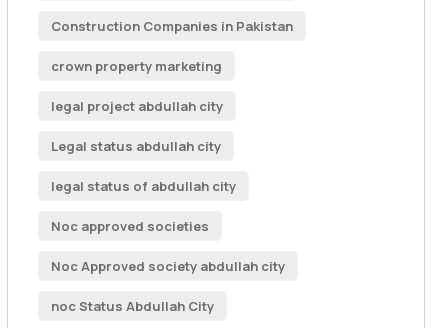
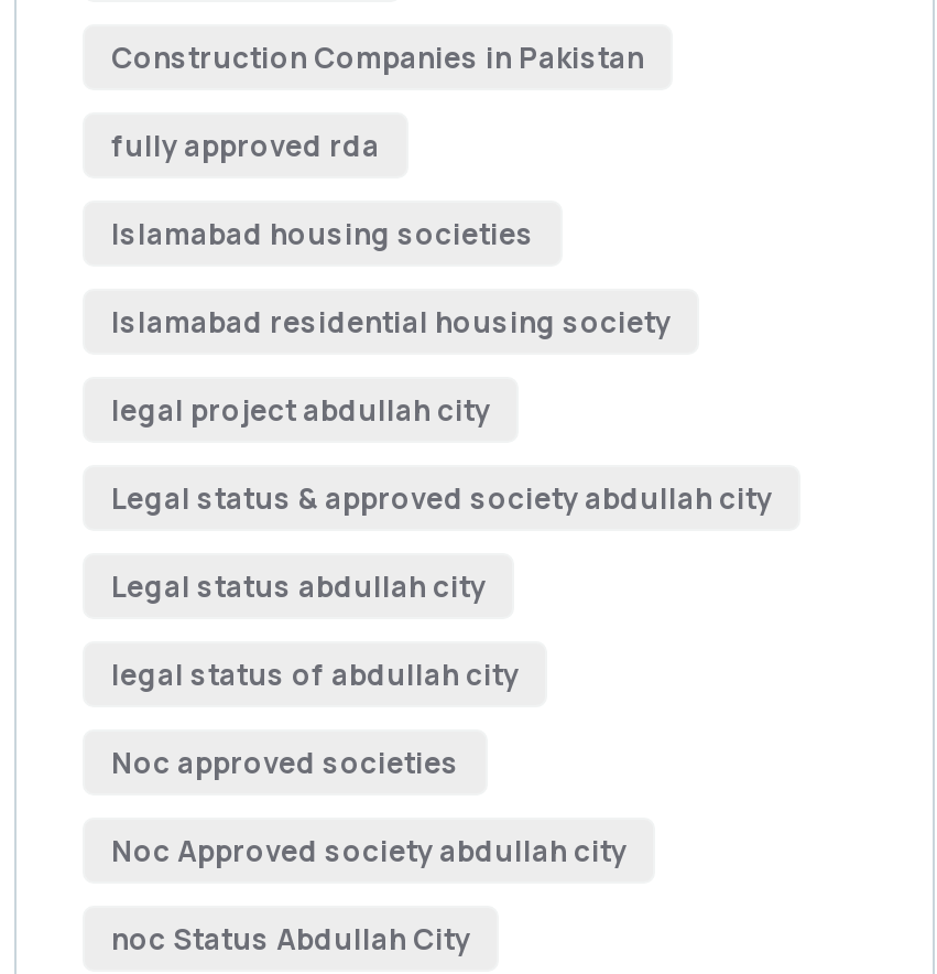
[51,57,222,75] crown property marketing -> [111,126,671,342] fully approved rda | Islamabad housing societies | Islamabad residential housing society
none -> [111,478,772,518] Legal status & approved society abdullah city

